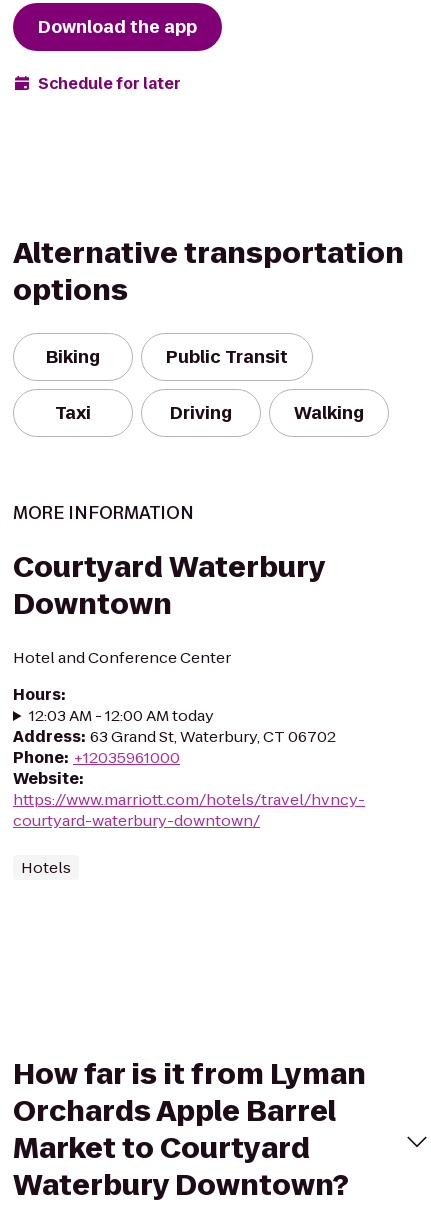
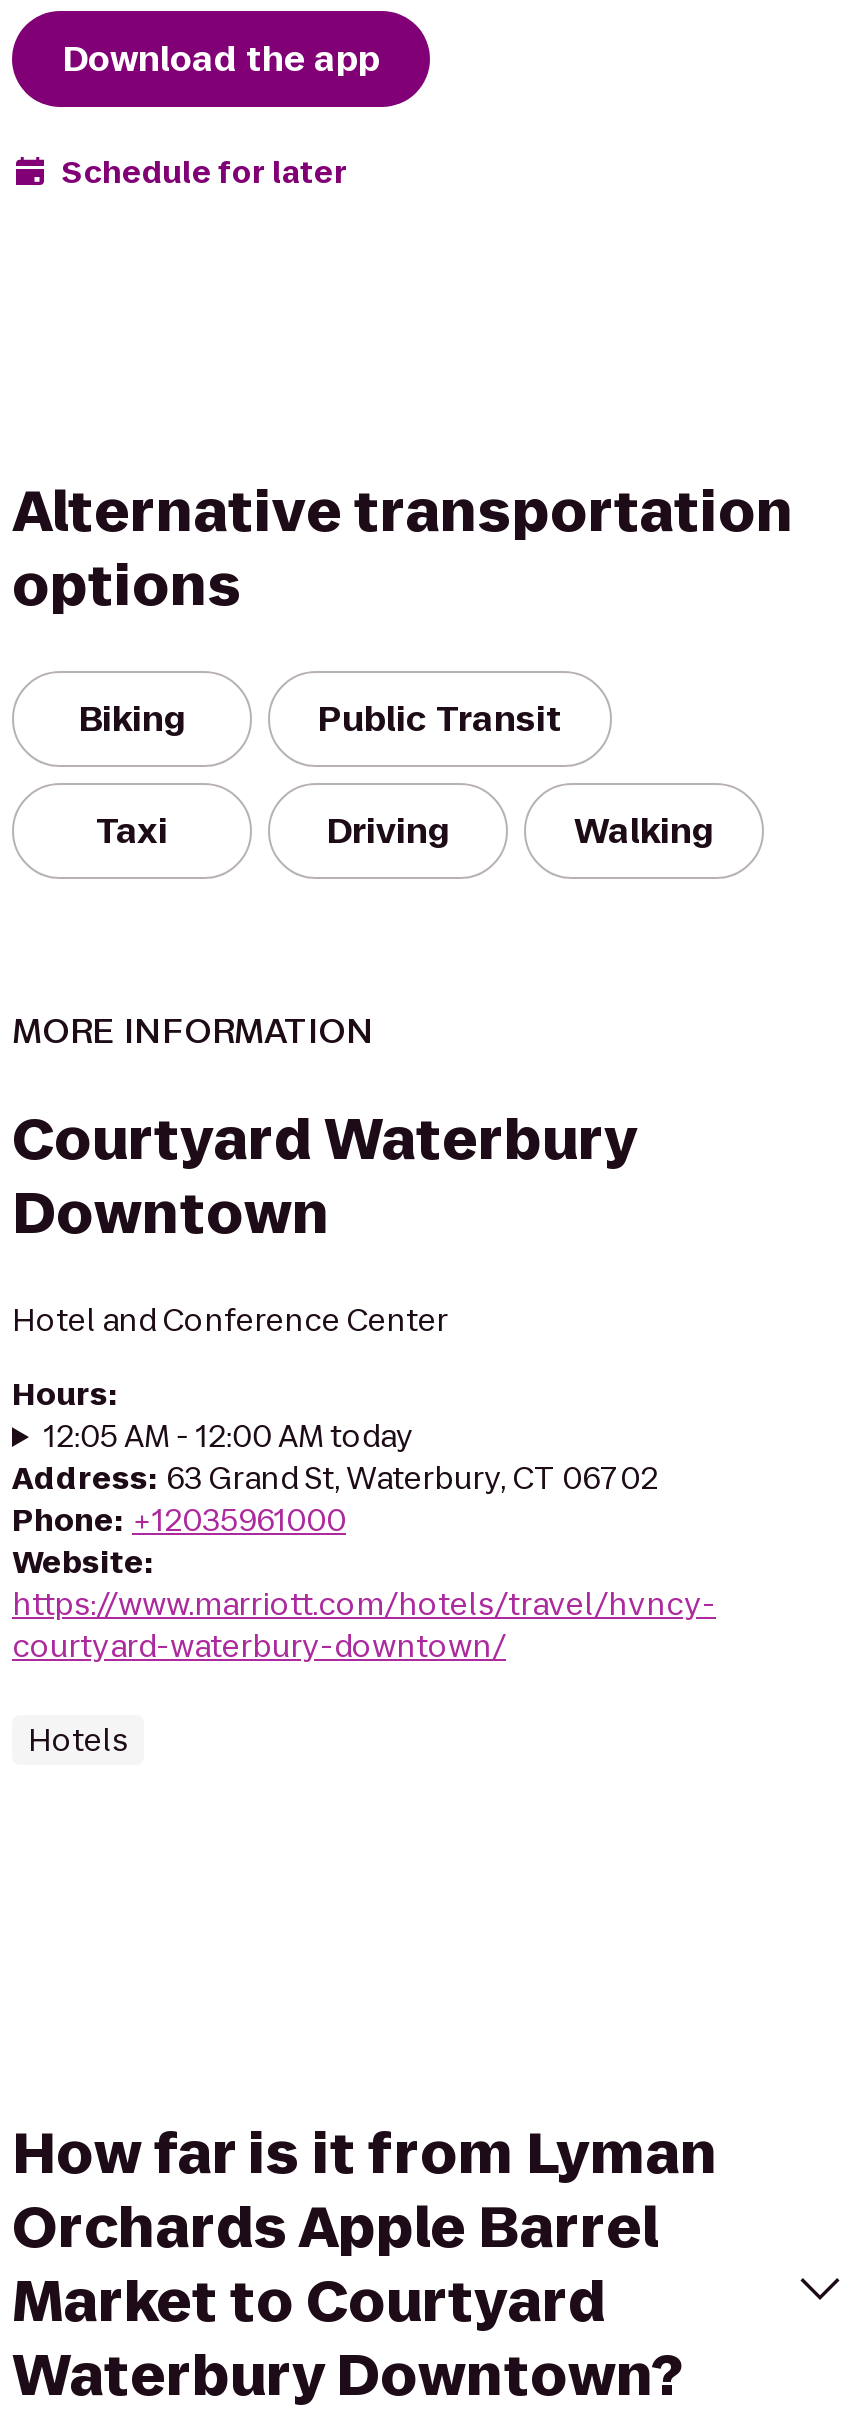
[29,705,214,726] 12:03 AM - 12:00 AM today -> [44,1415,414,1457] 12:05 AM - 12:00 AM today

